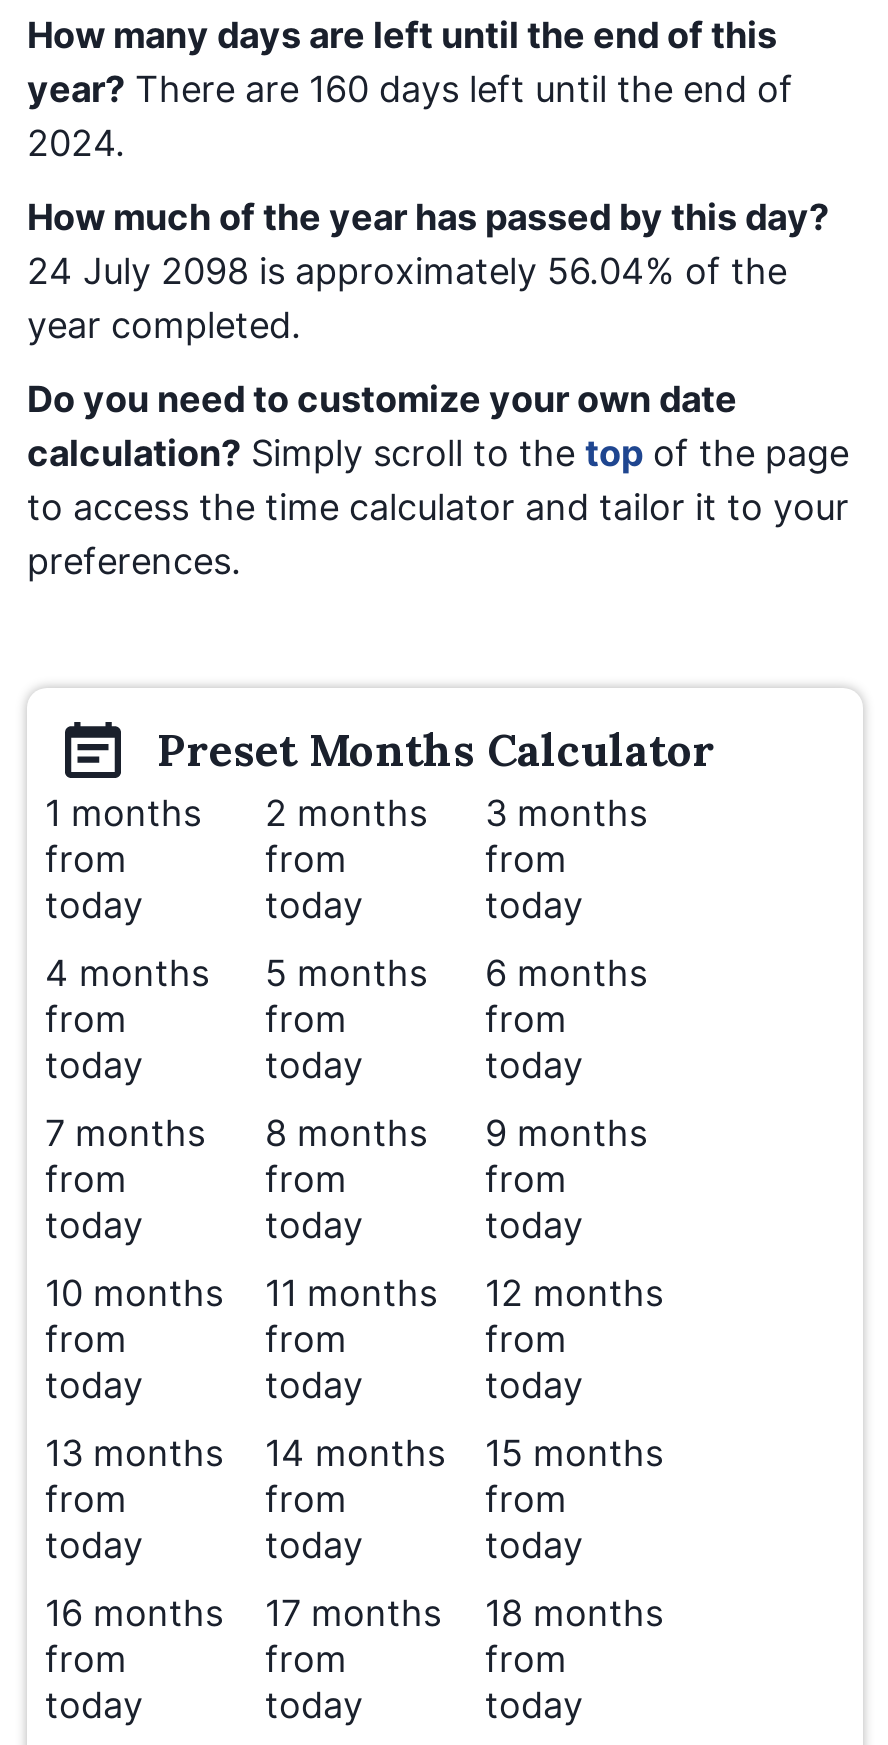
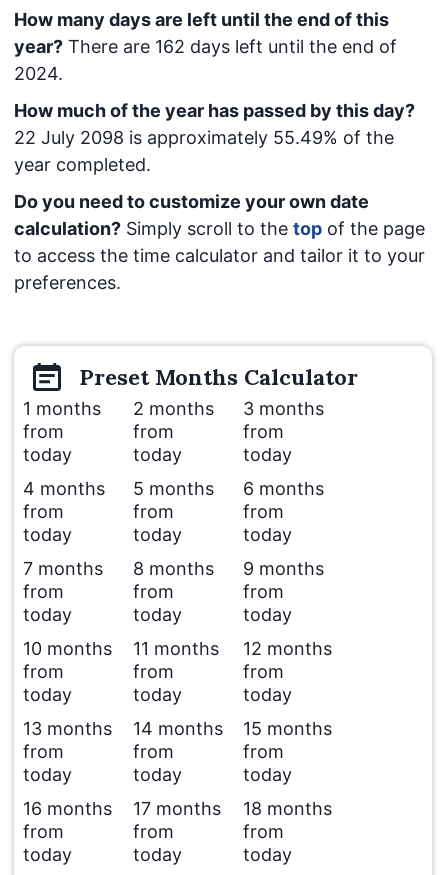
[27,68,793,110] year? There are 160 days left until the end of -> [14,36,397,57] year? There are 162 days left until the end of
[27,250,787,292] 24 July 2098 is approximately 56.04% of the -> [14,127,394,148] 22 July 2098 is approximately 55.49% of the

